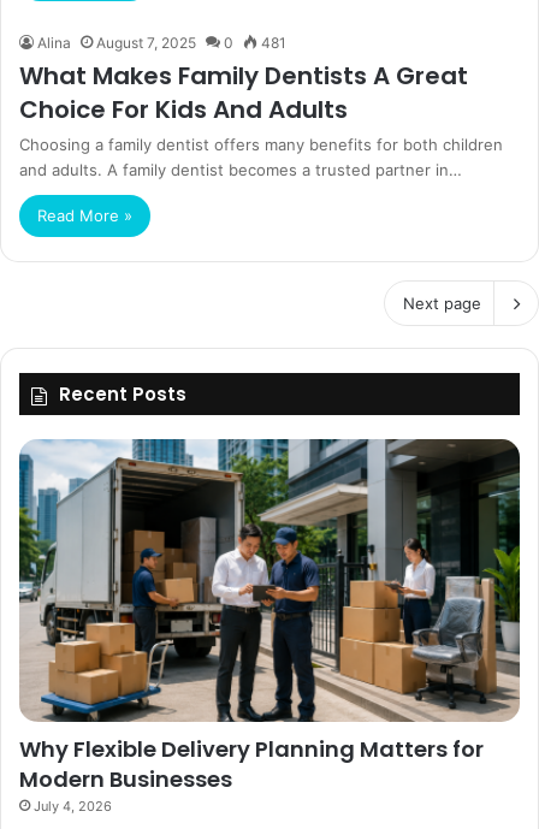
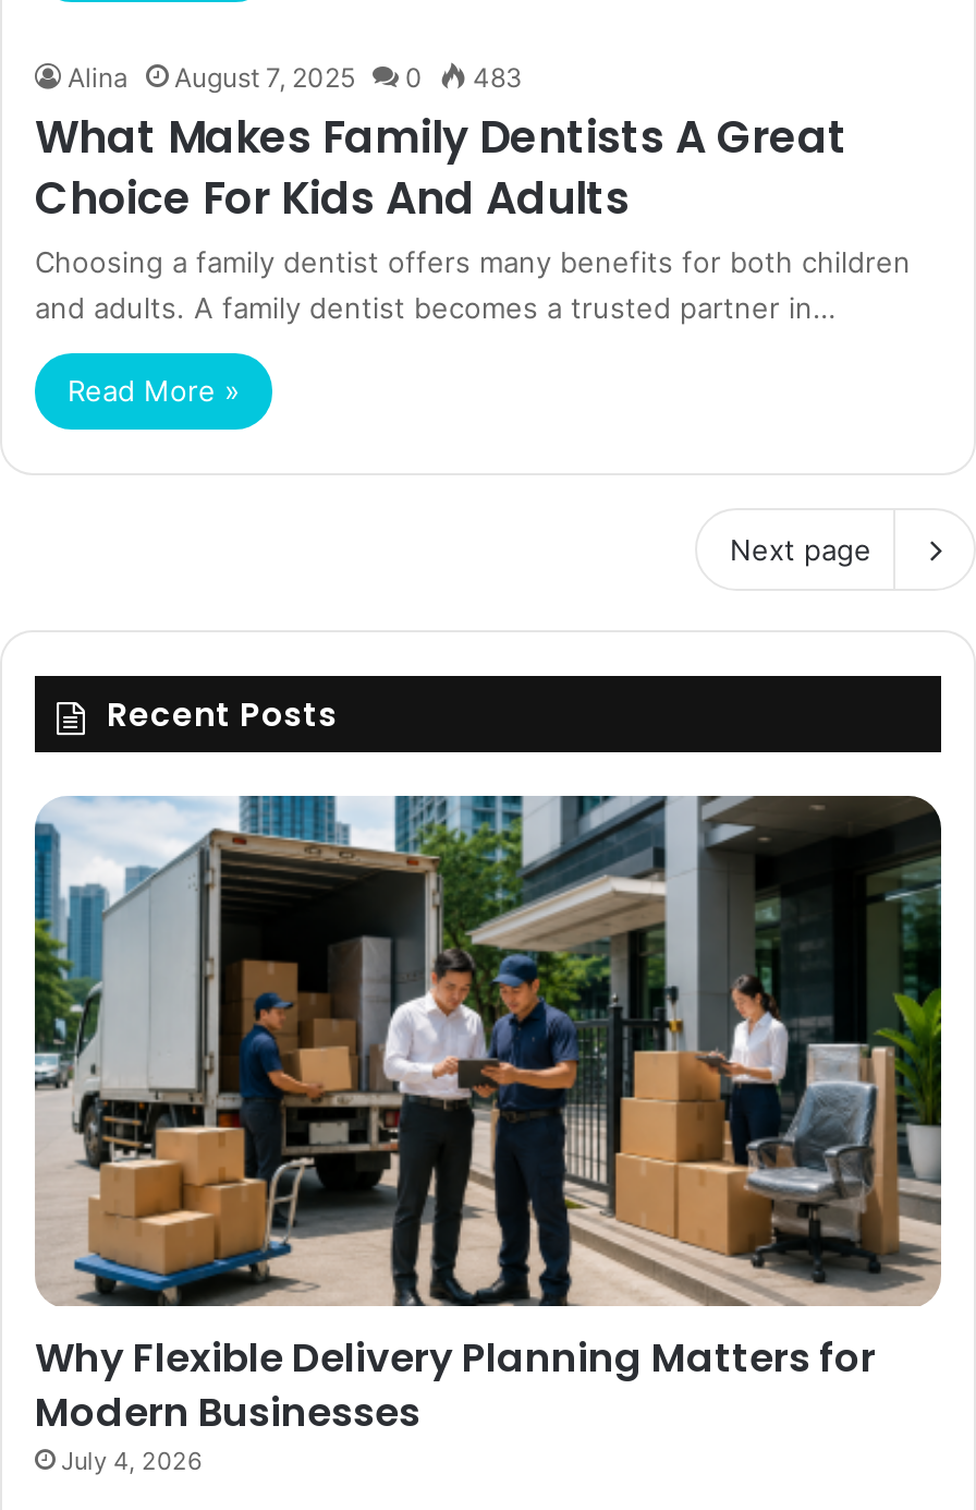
[37,34,286,52] Alina August 7, 2025 0 481 -> [68,61,523,94] Alina August 7, 2025 0 483

